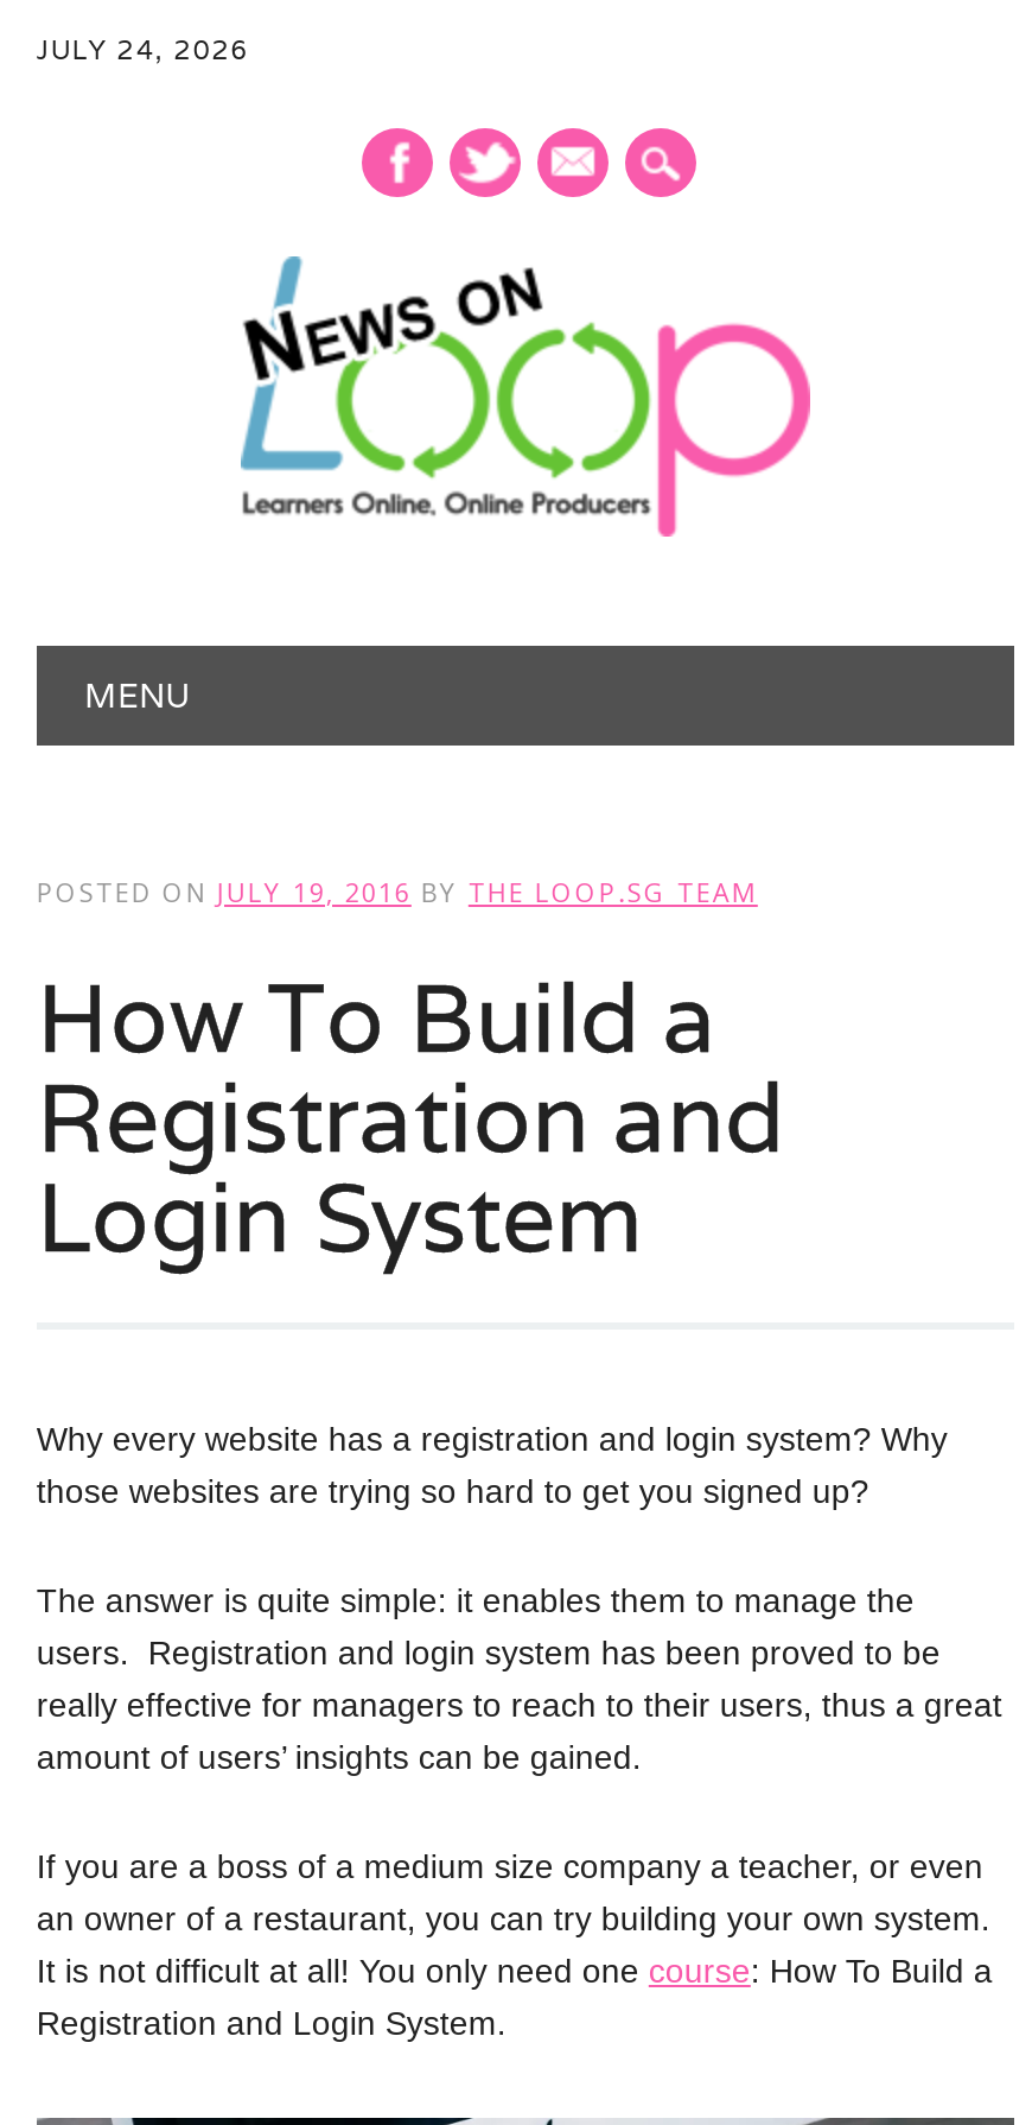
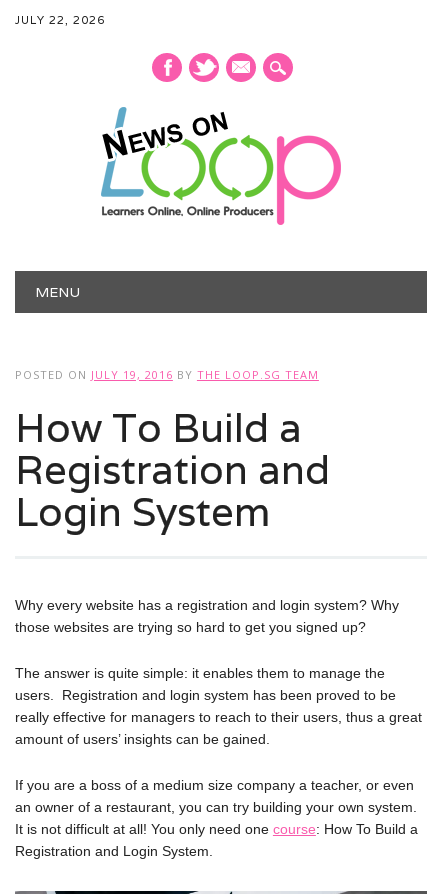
[37,33,250,66] JULY 24, 2026 -> [15,13,105,27] JULY 22, 2026

